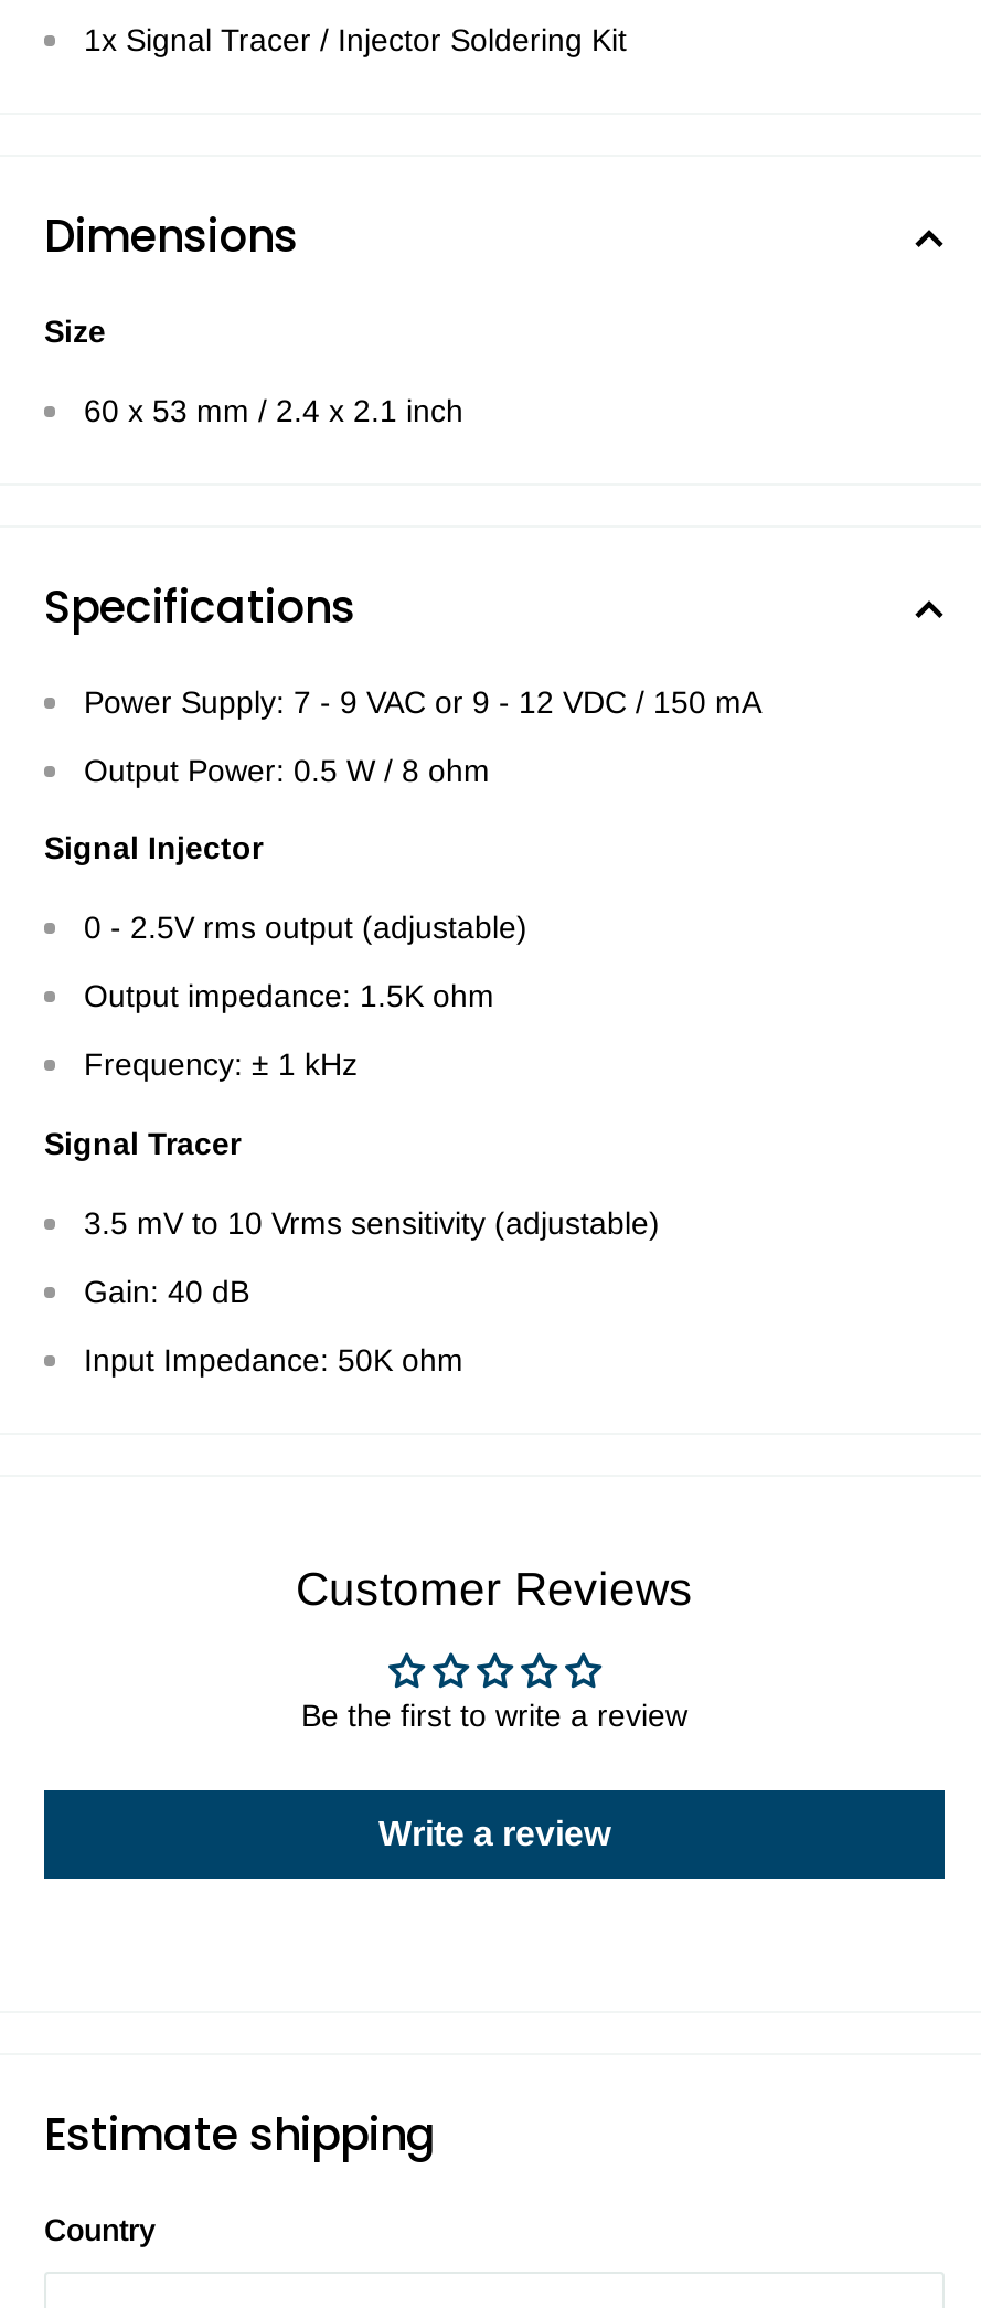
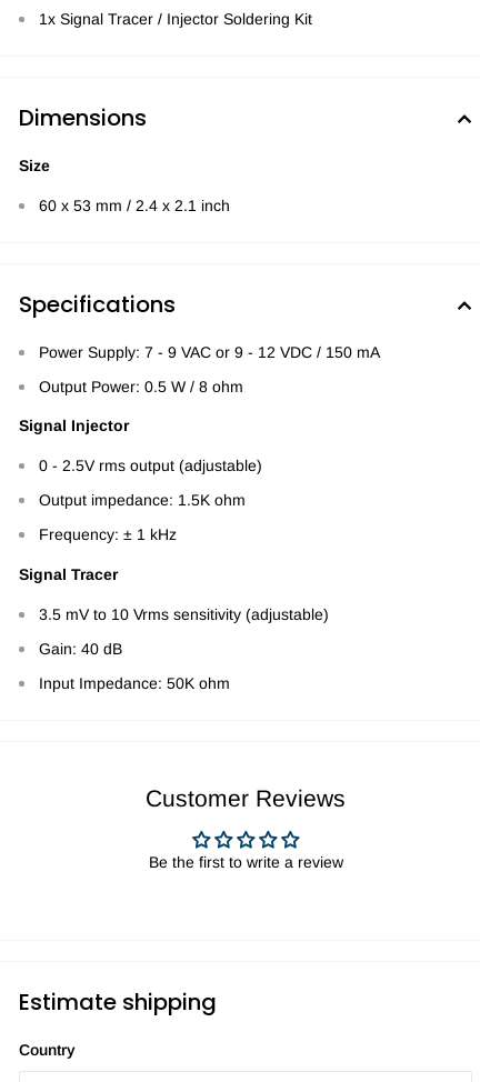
[378,1814,610,1852] Write a review -> none

